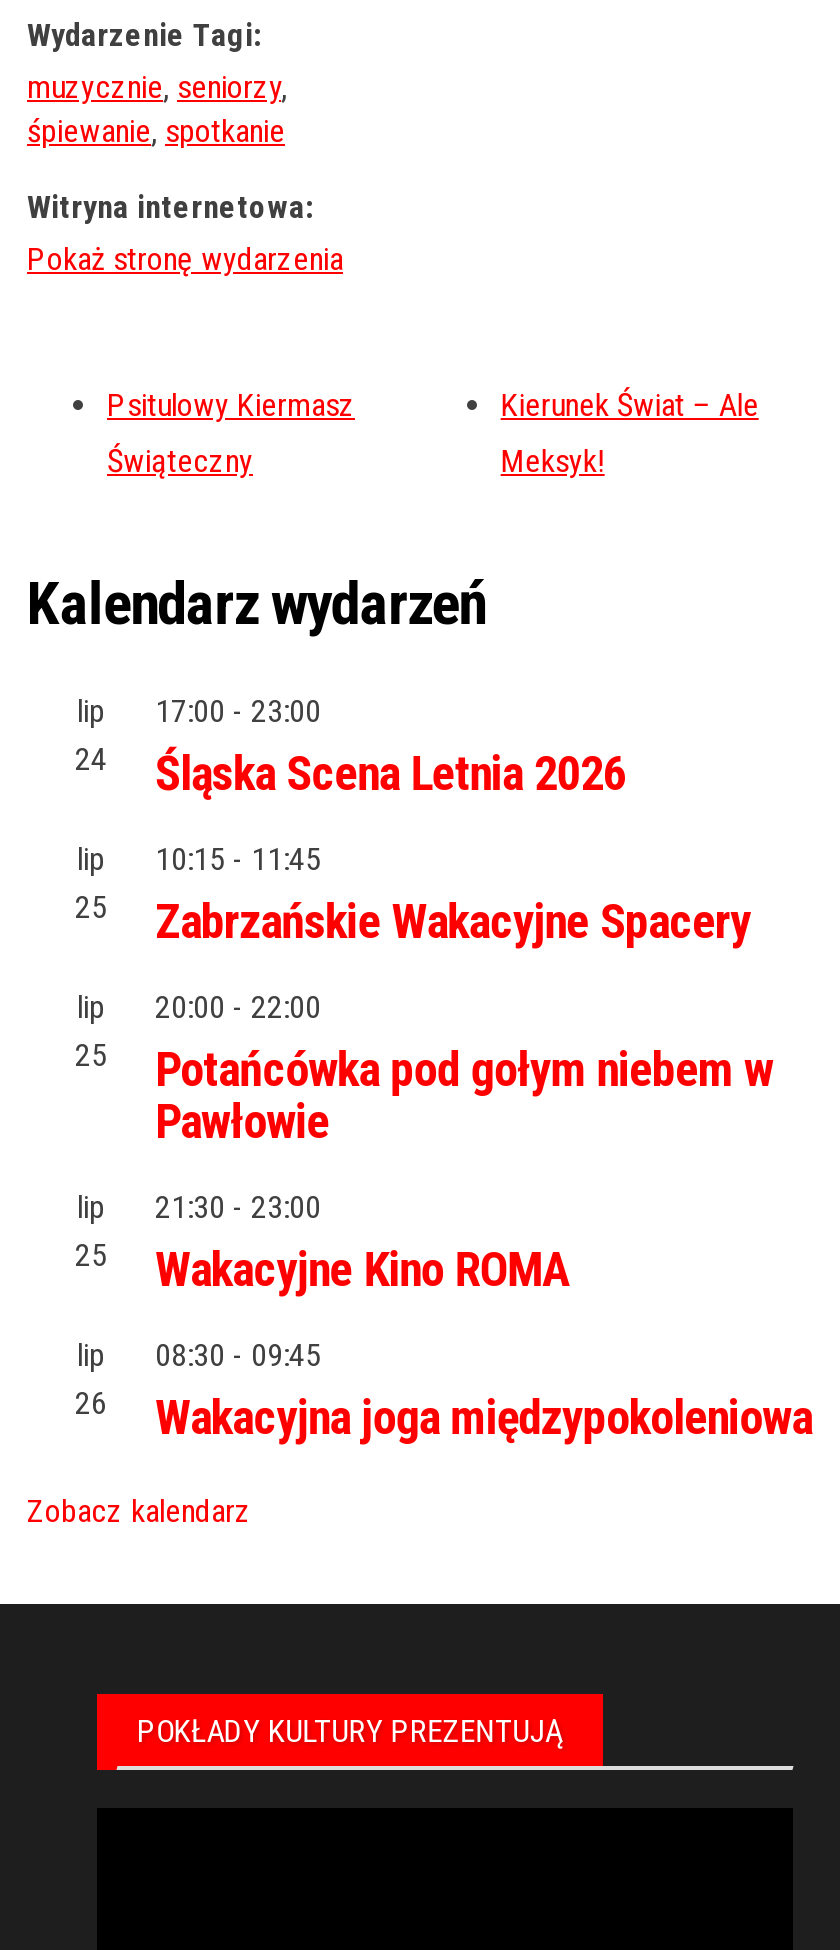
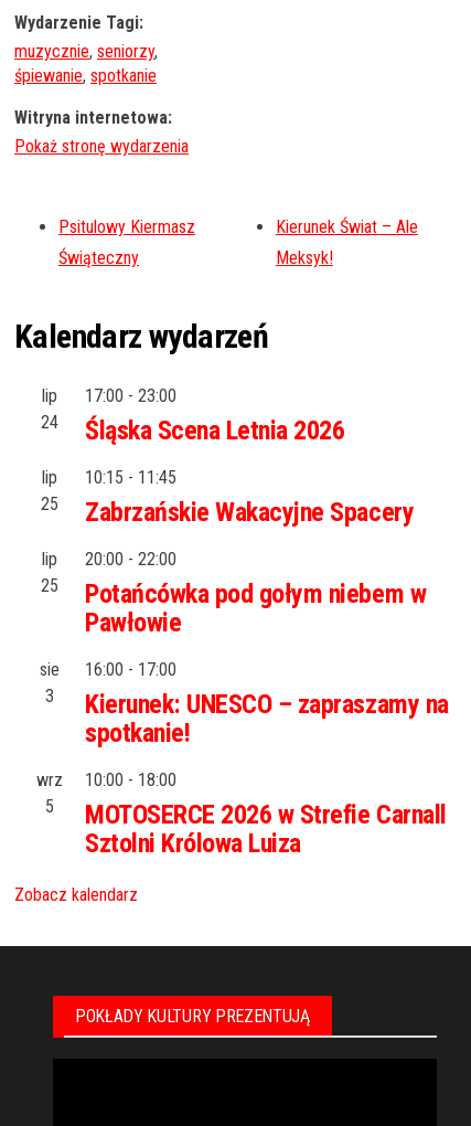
[75,1187,107,1273] lip | 25 -> [40,658,60,706] sie | 3
[155,1187,571,1297] 21:30 - 23:00 | Wakacyjne Kino ROMA -> [85,658,448,748] 16:00 - 17:00 | Kierunek: UNESCO – zapraszamy na | spotkanie!
[75,1335,107,1421] lip | 26 -> [36,769,63,816] wrz | 5
[155,1335,812,1445] 08:30 - 09:45 | Wakacyjna joga międzypokoleniowa -> [85,769,446,858] 10:00 - 18:00 | MOTOSERCE 2026 w Strefie Carnall | Sztolni Królowa Luiza

